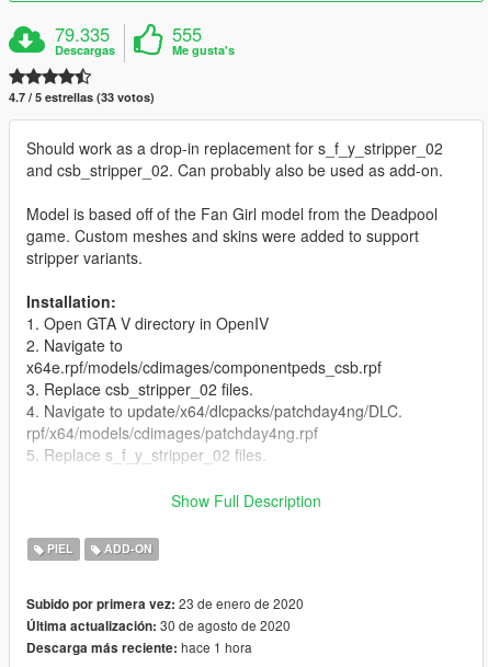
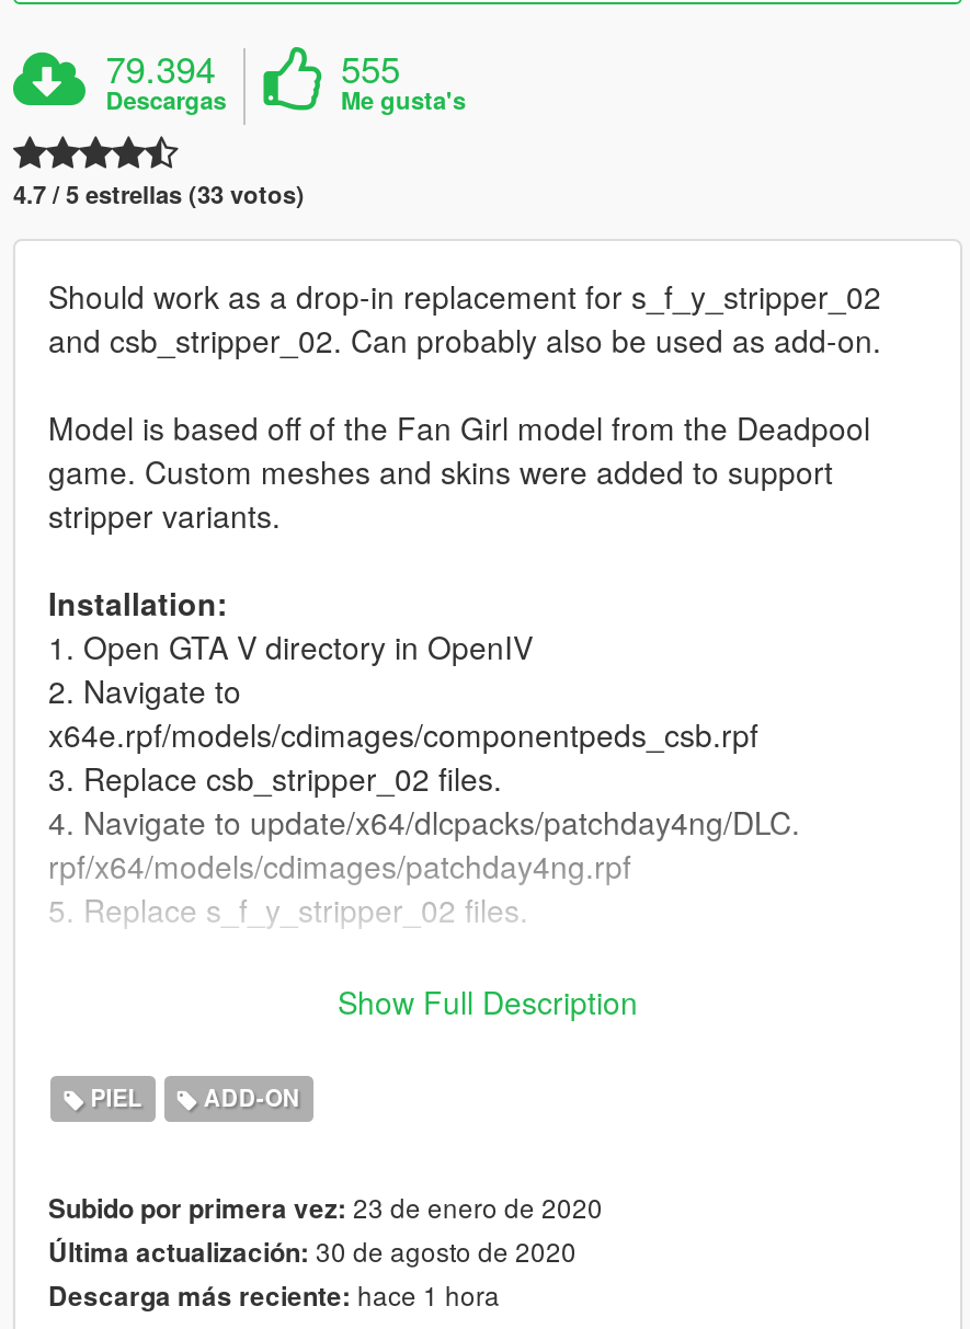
[55,20,110,47] 79.335 -> [106,41,215,93] 79.394

